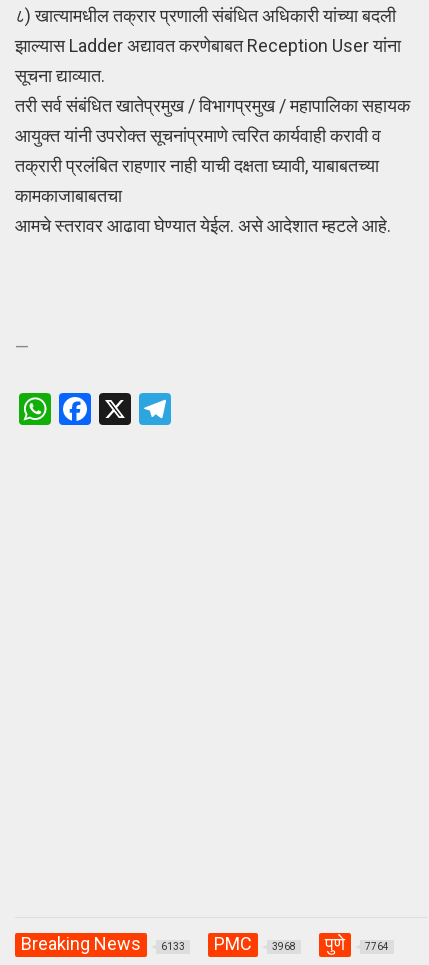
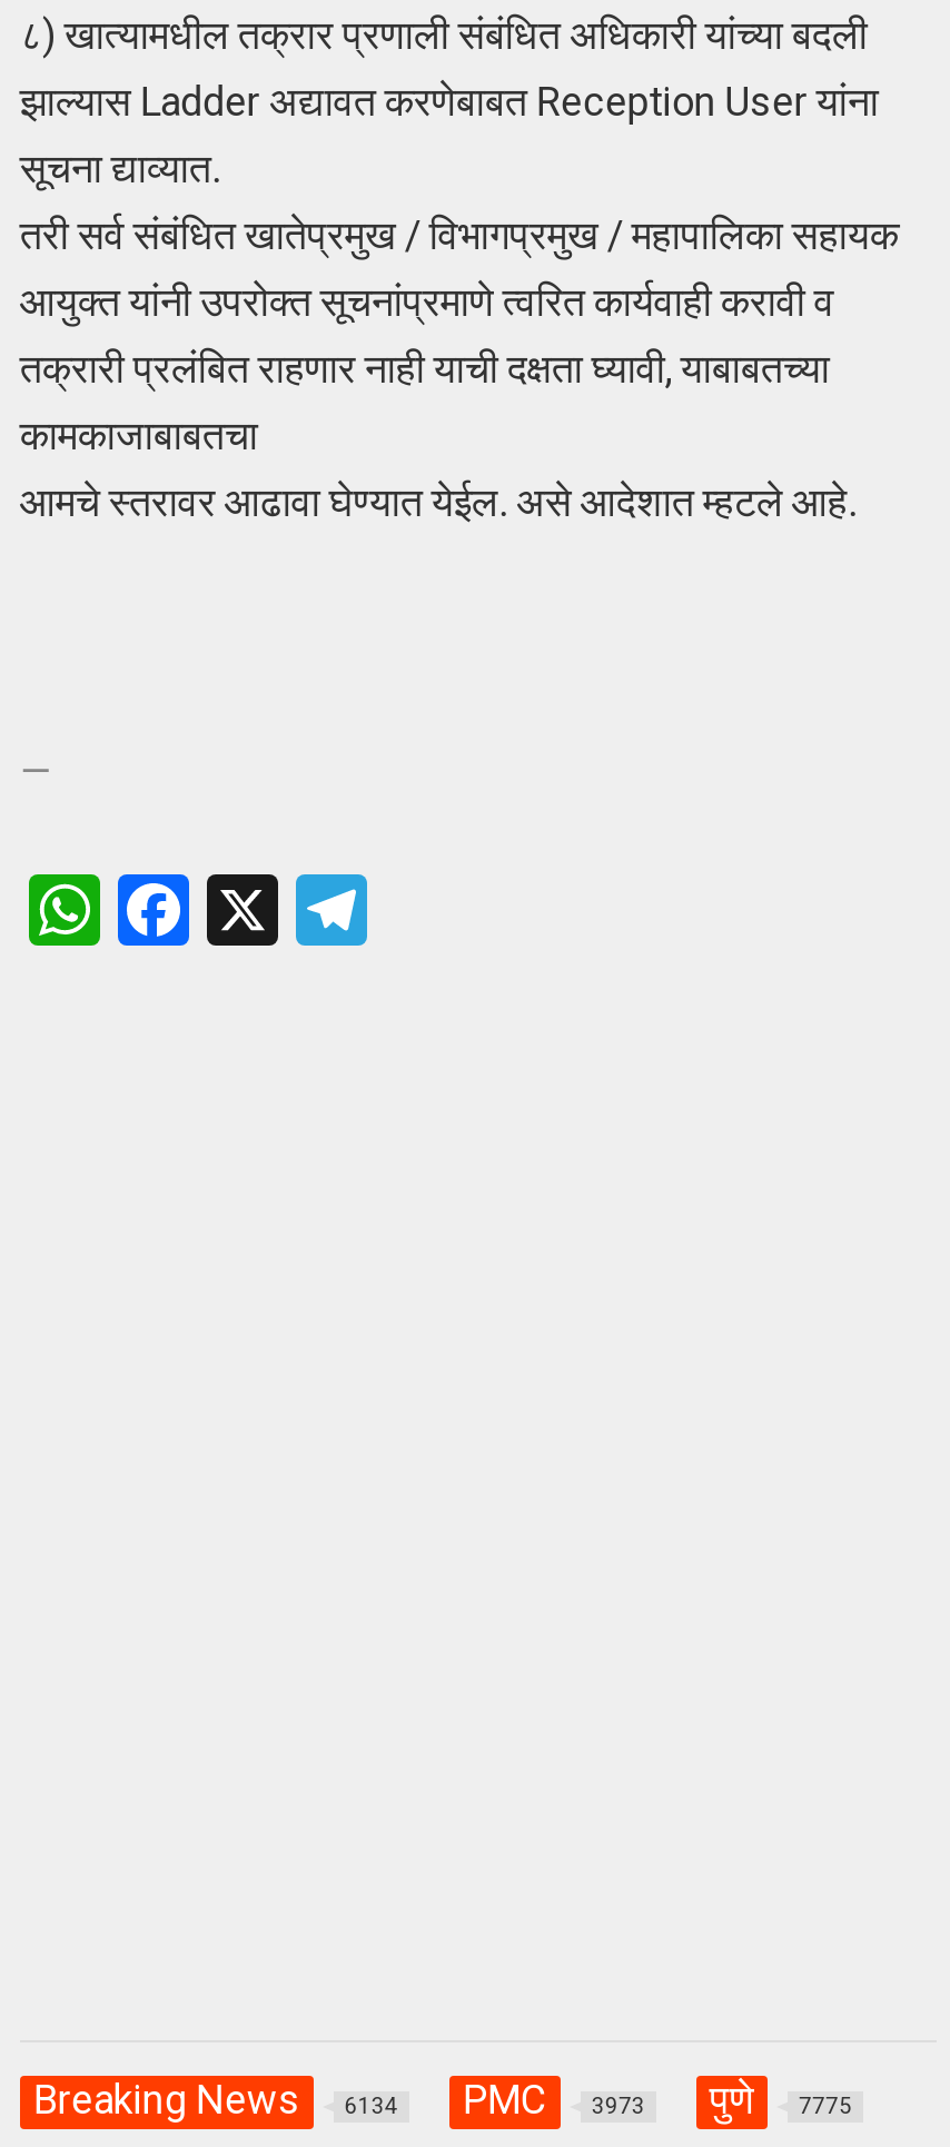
[21,933,185,954] Breaking News 6133 -> [33,2076,398,2123] Breaking News 6134
[214,933,296,954] PMC 3968 -> [463,2076,645,2123] PMC 3973
[325,933,389,954] पुणे 7764 -> [709,2076,852,2123] पुणे 7775

